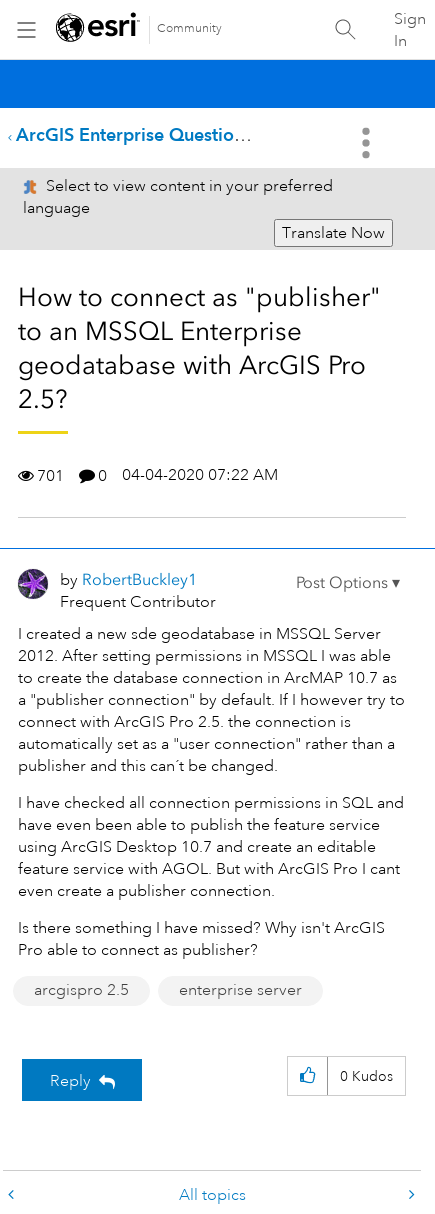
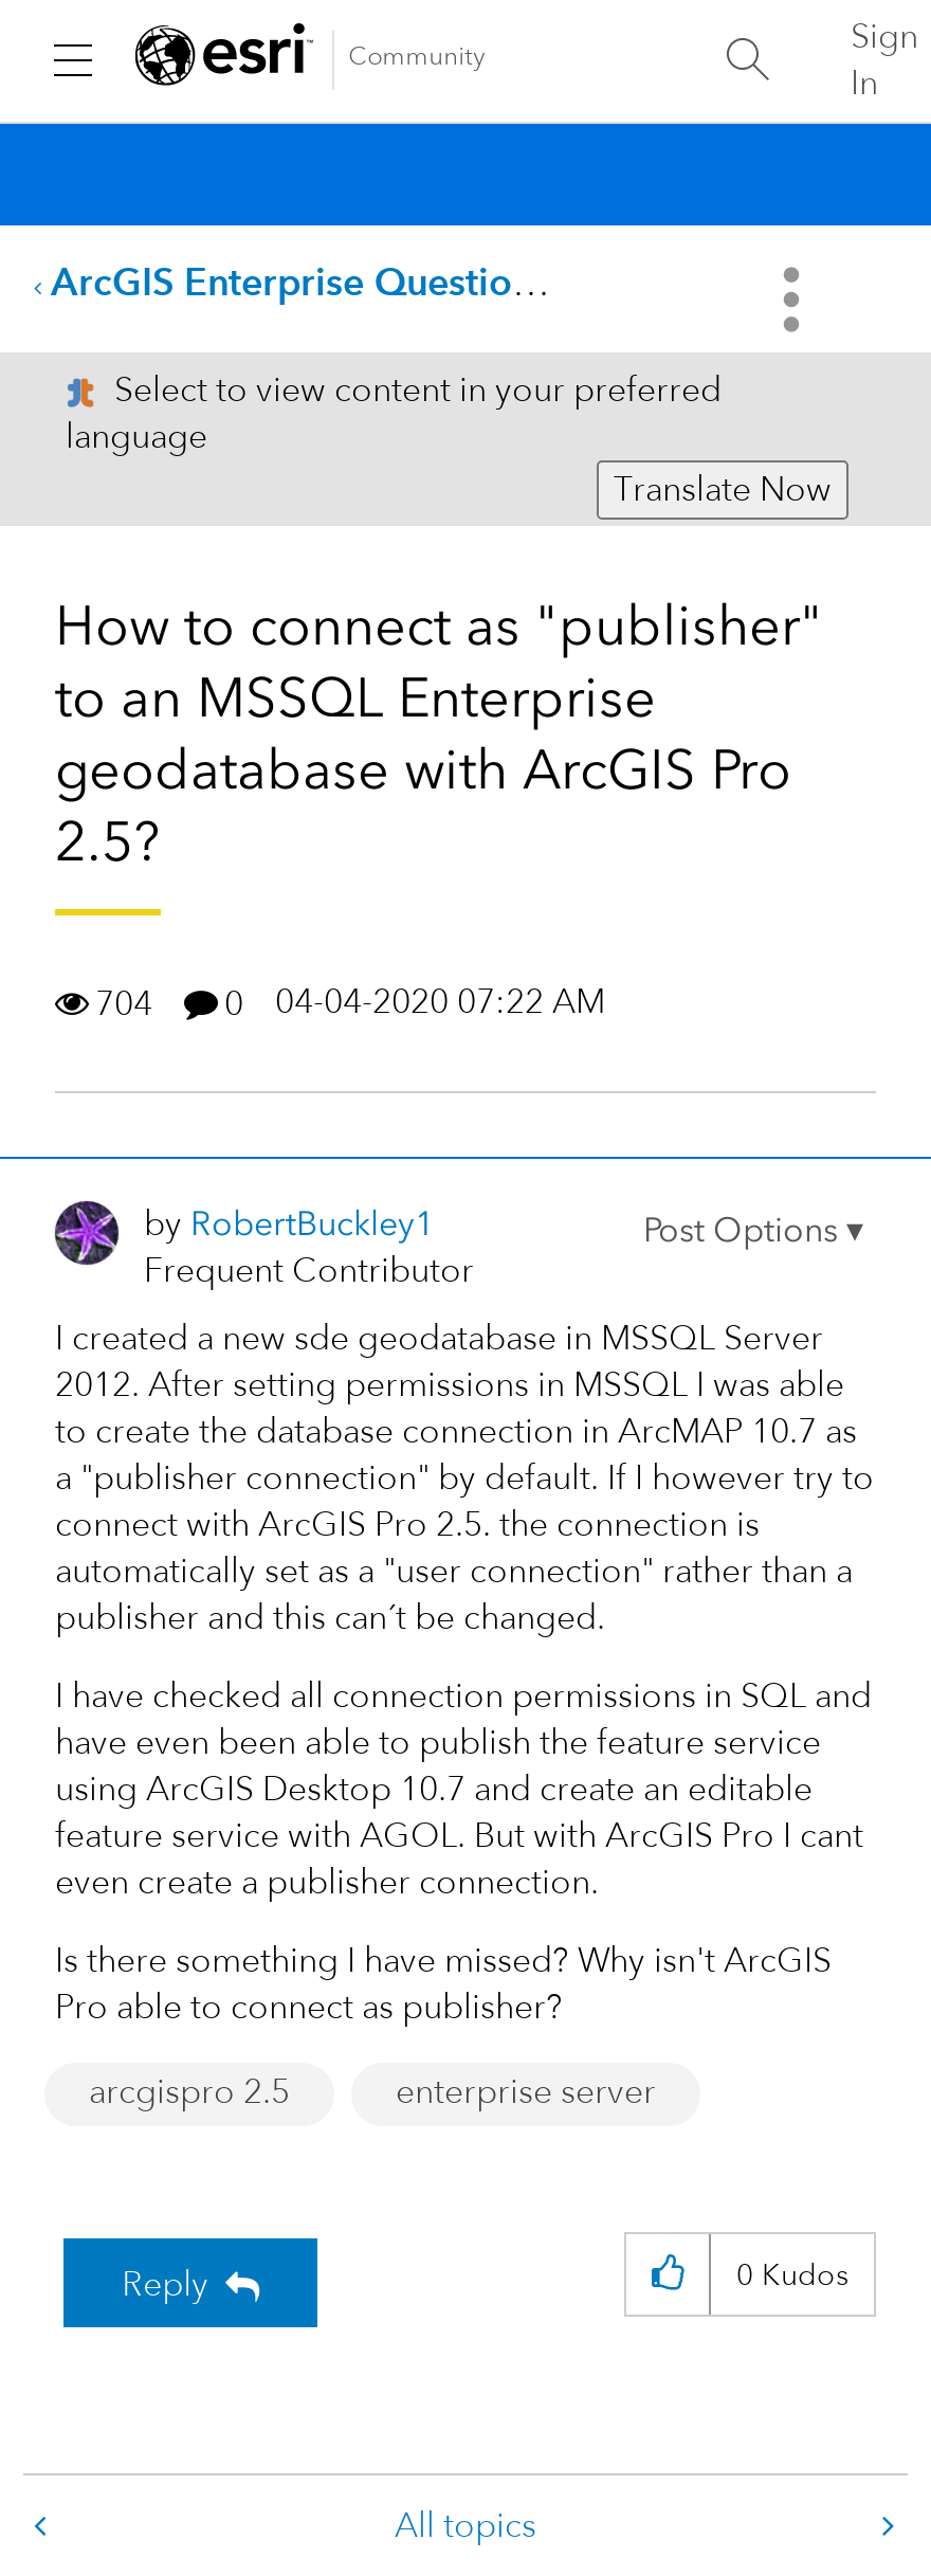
[37,465,278,486] 701 0 04-04-2020 07:22 AM -> [95,981,605,1026] 704 0 04-04-2020 07:22 AM

